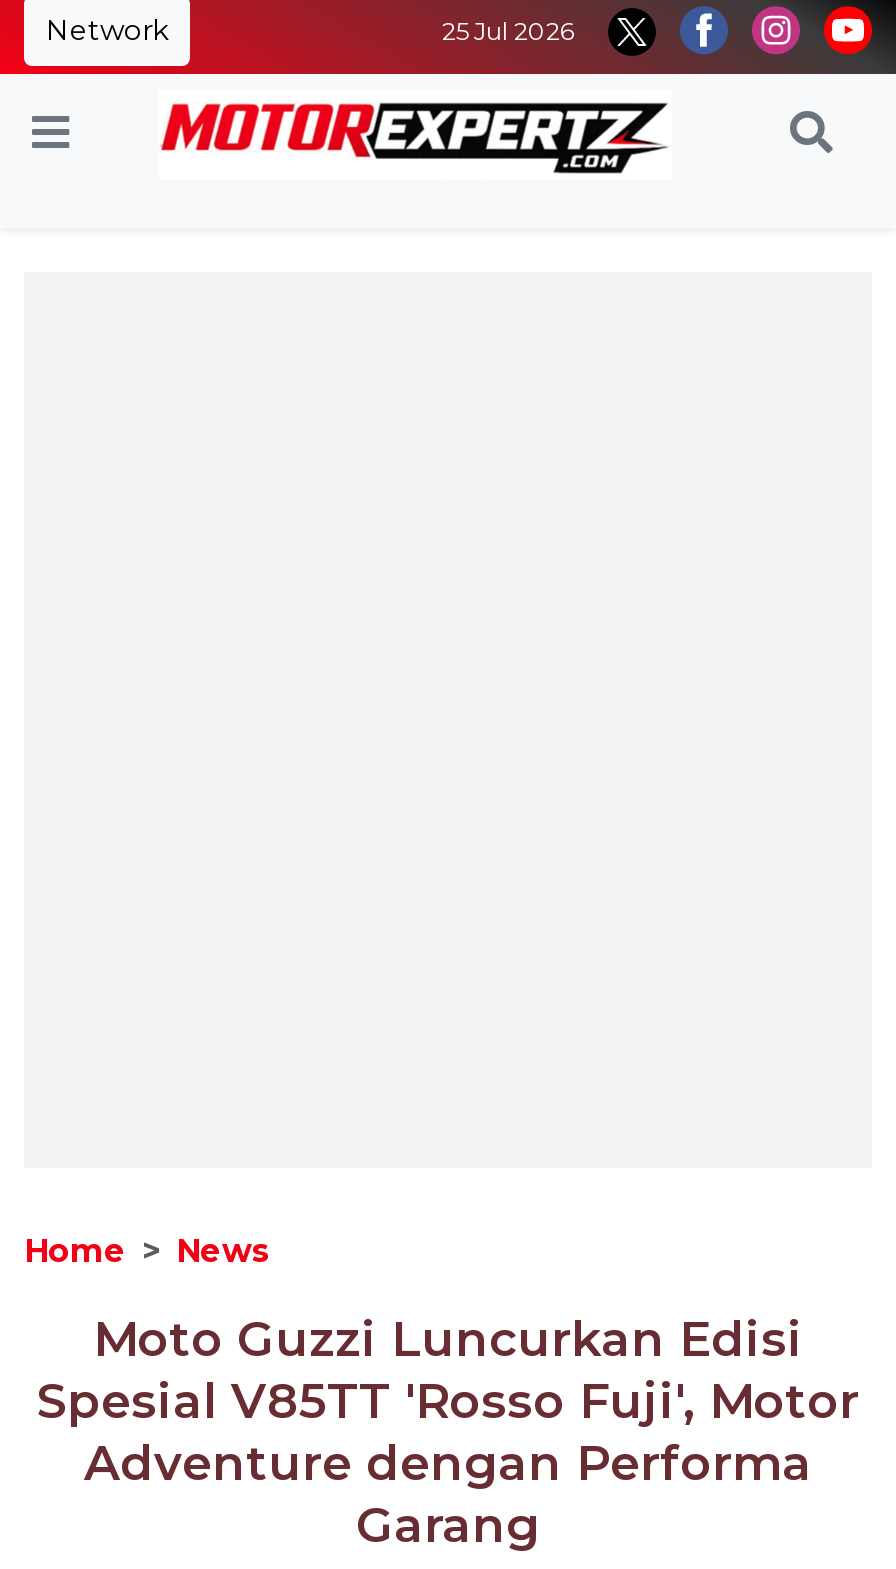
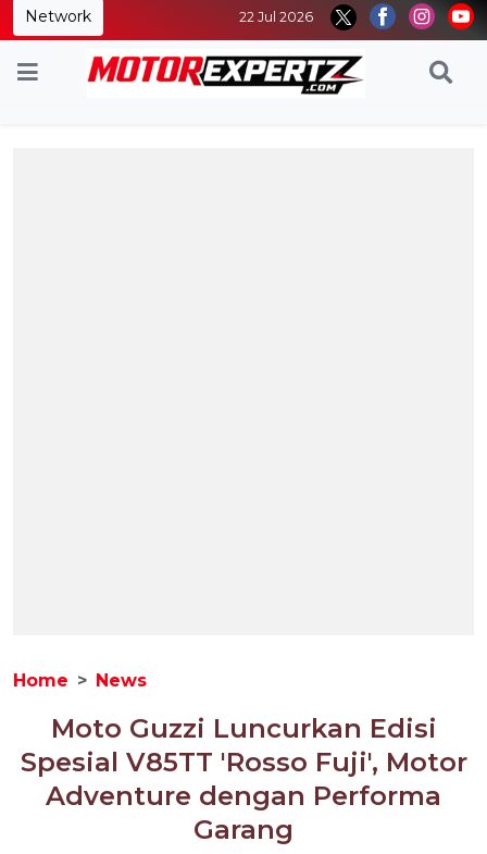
[442,16,576,46] 25 Jul 2026 -> [239,9,313,25] 22 Jul 2026

